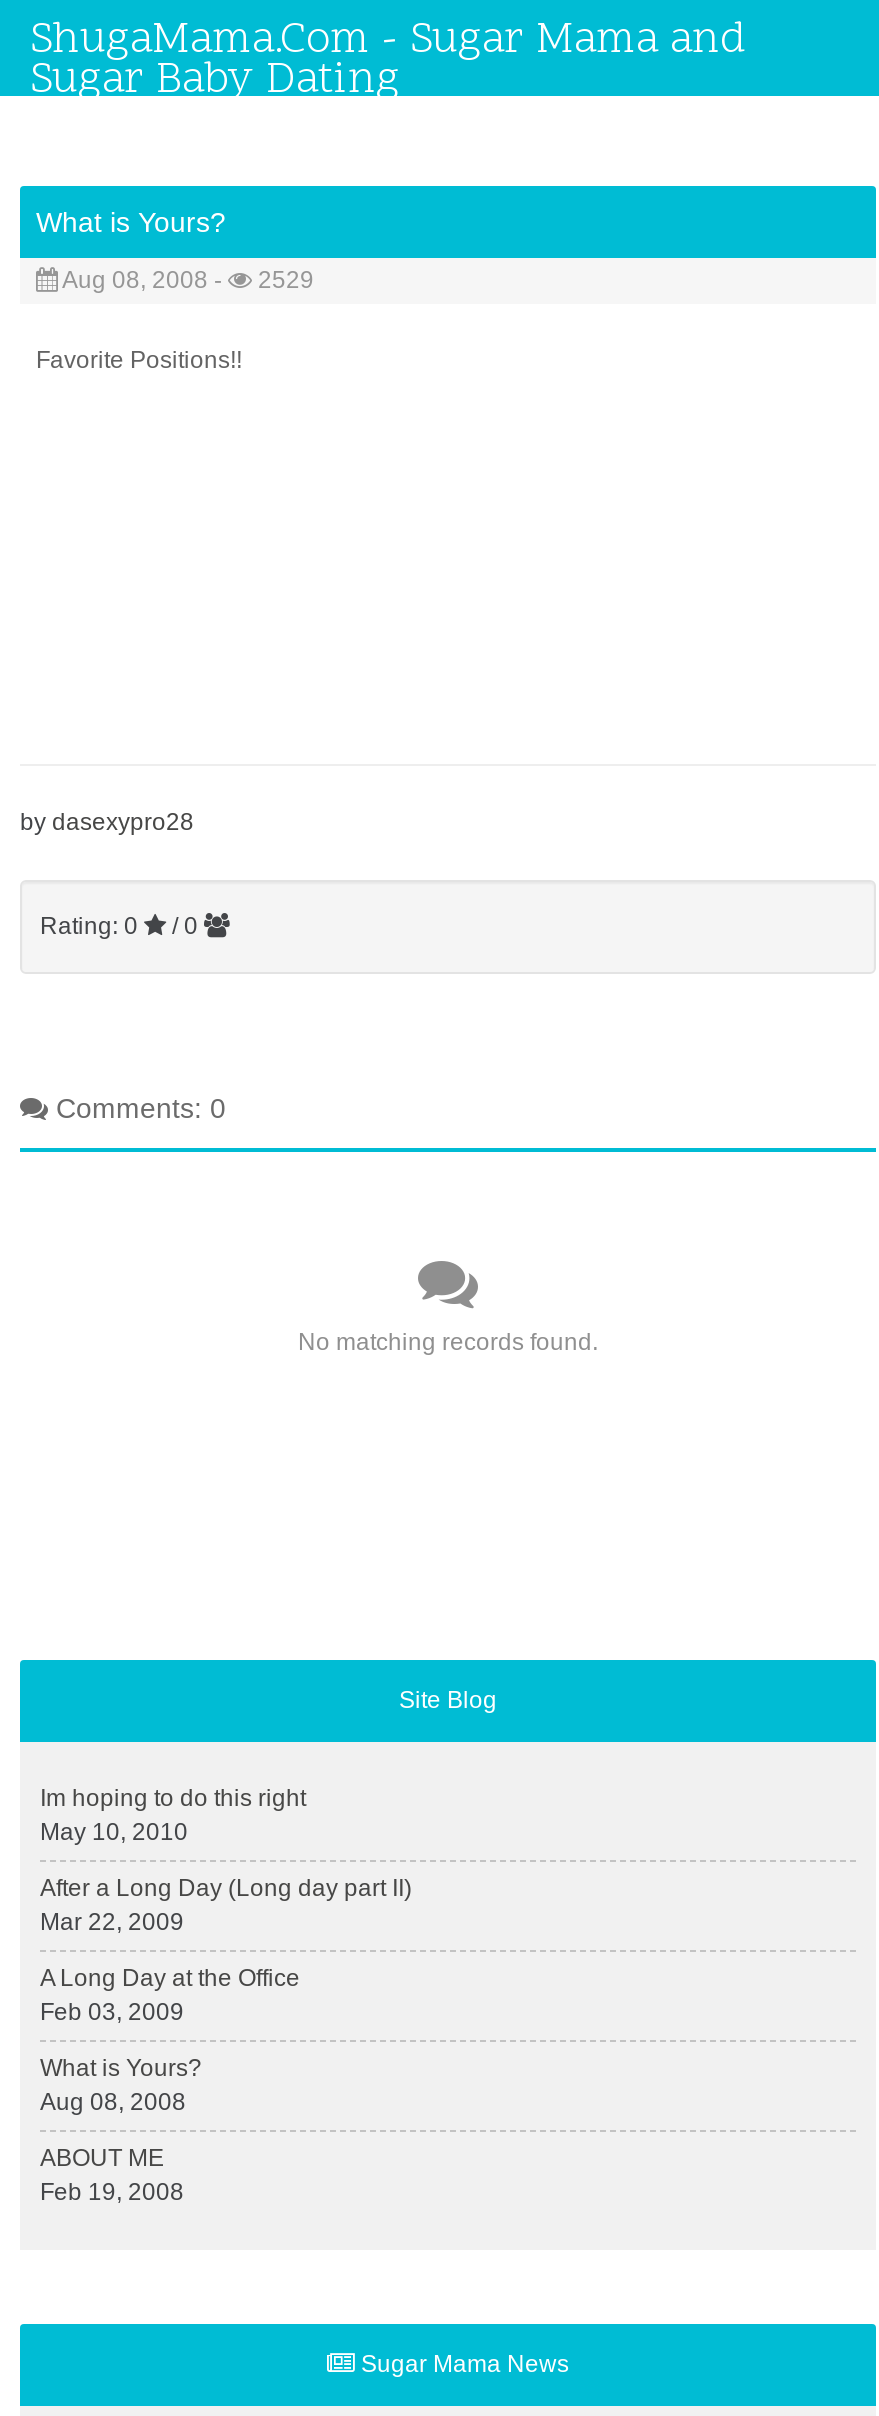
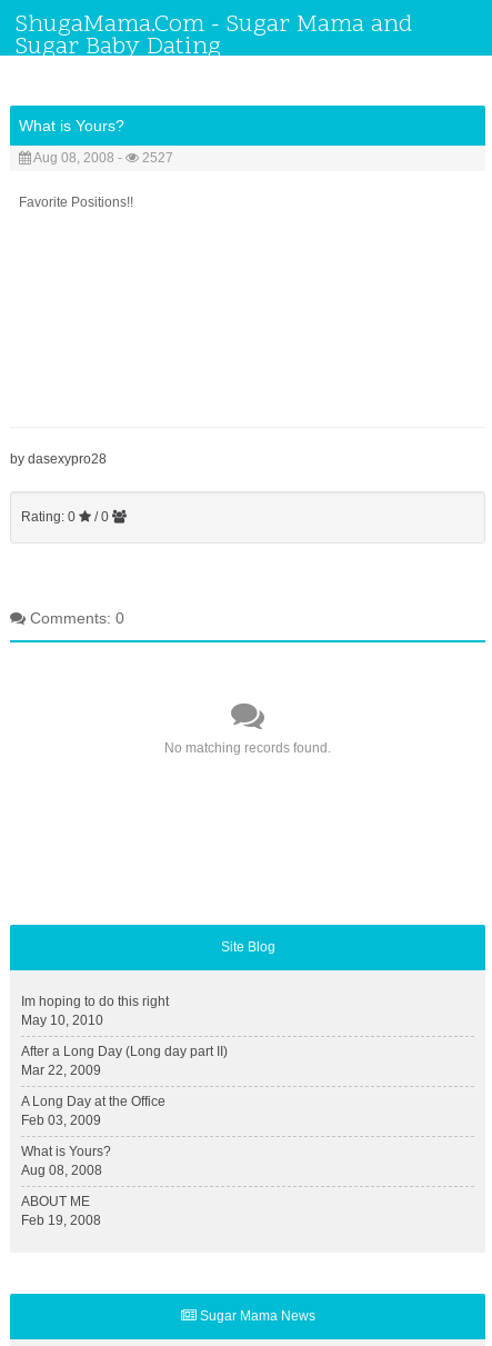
[58,266,314,294] Aug 08, 2008 - 2529 -> [31,150,173,166] Aug 08, 2008 - 2527

